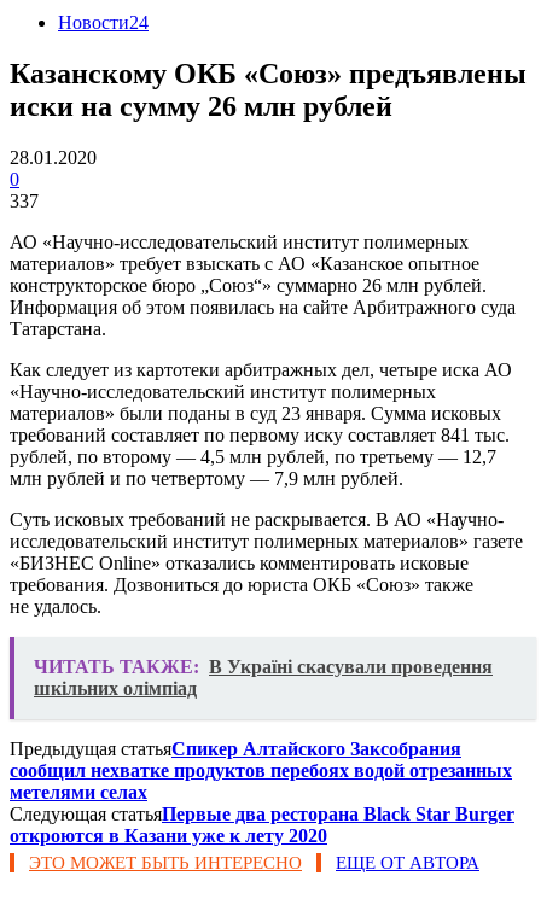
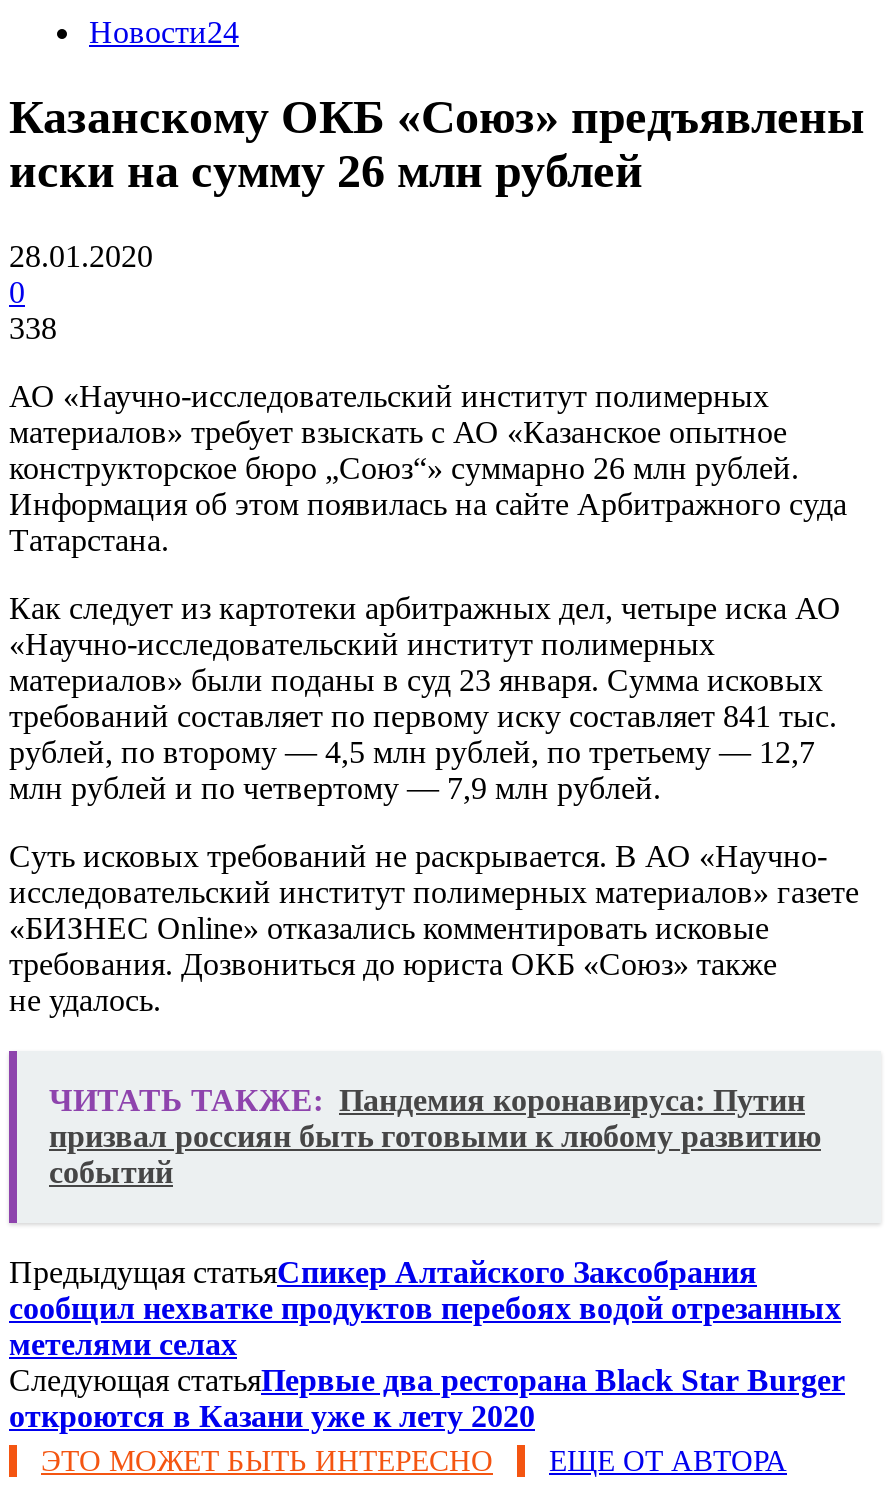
[10,190,39,211] 337 -> [9,311,57,345] 338
[34,656,493,698] ЧИТАТЬ ТАКЖЕ: В Україні скасували проведення | шкільних олімпіад -> [49,1083,821,1189] ЧИТАТЬ ТАКЖЕ: Пандемия коронавируса: Путин | призвал россиян быть готовыми к любому развитию | событий

